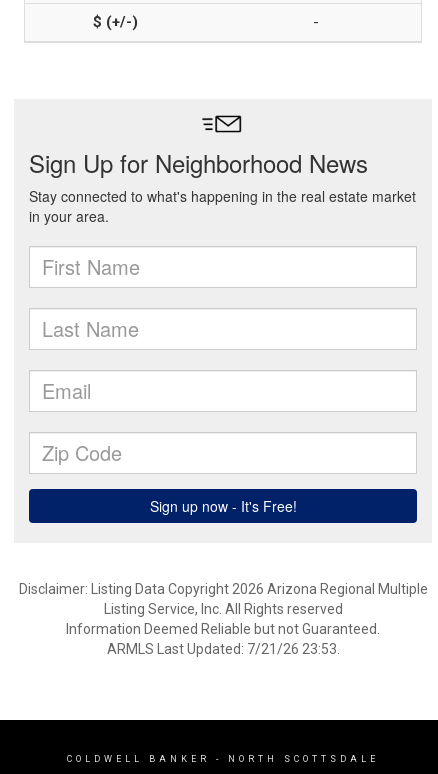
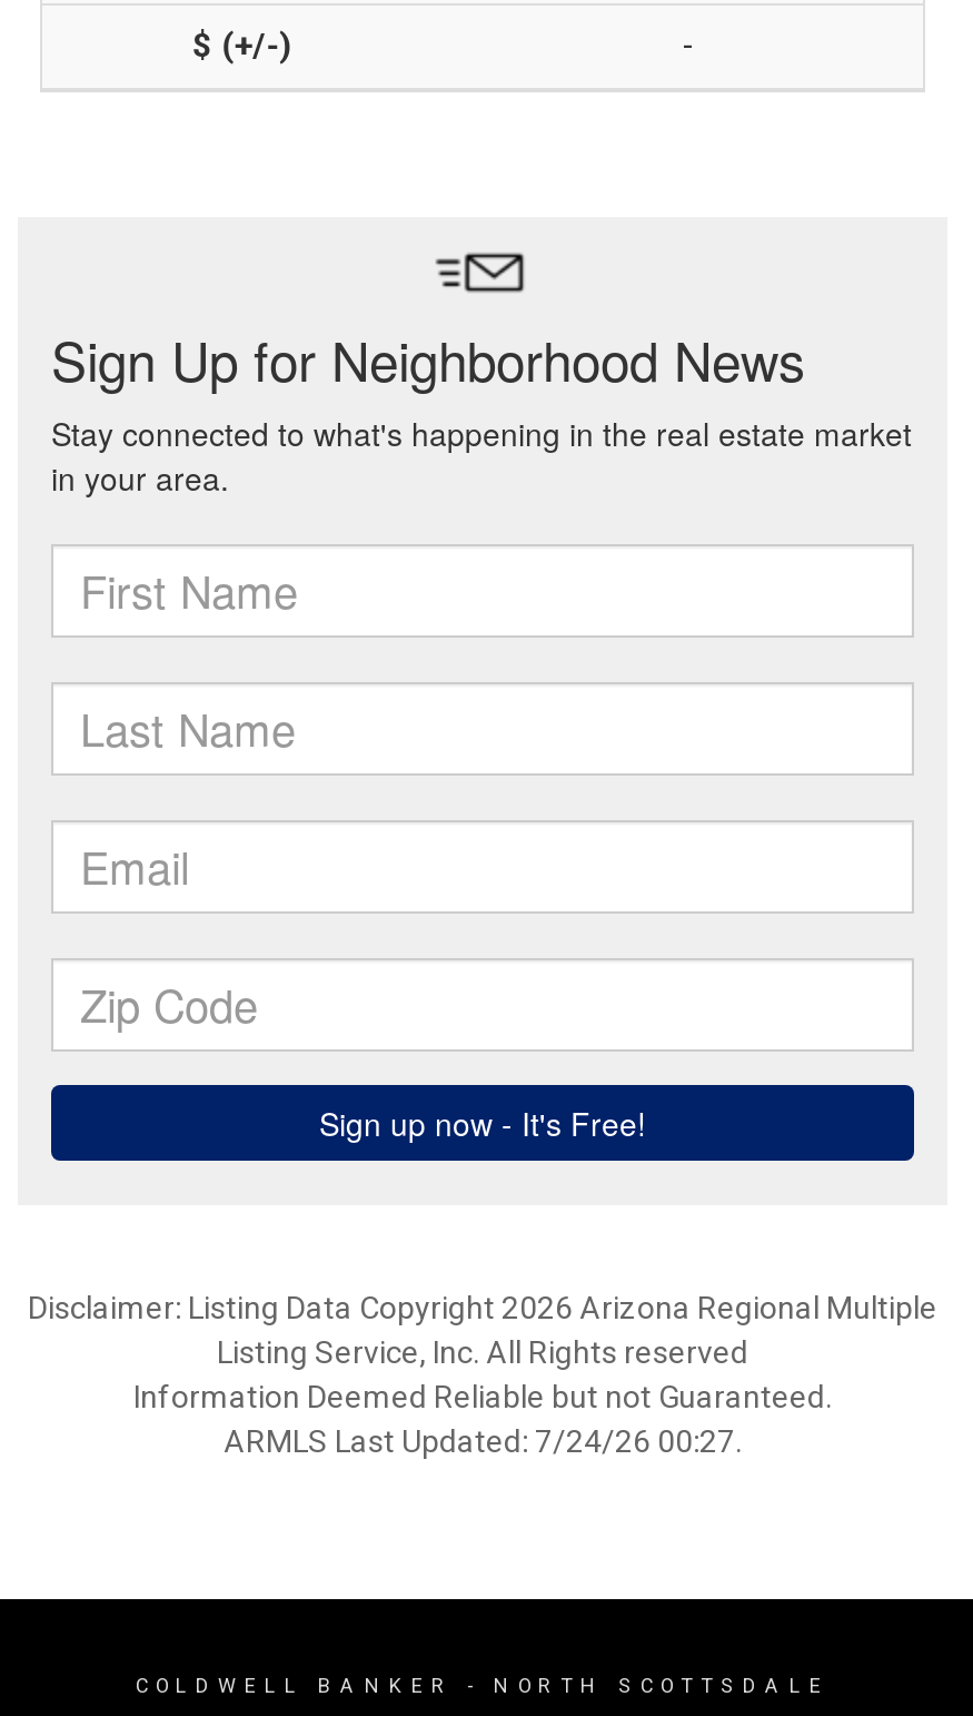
[106,641,339,657] ARMLS Last Updated: 7/21/26 23:53. -> [224,1423,742,1459] ARMLS Last Updated: 7/24/26 00:27.

